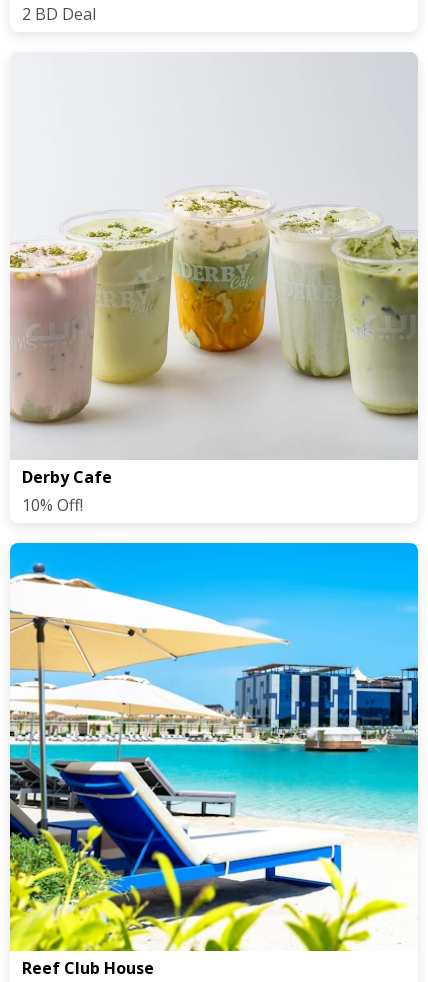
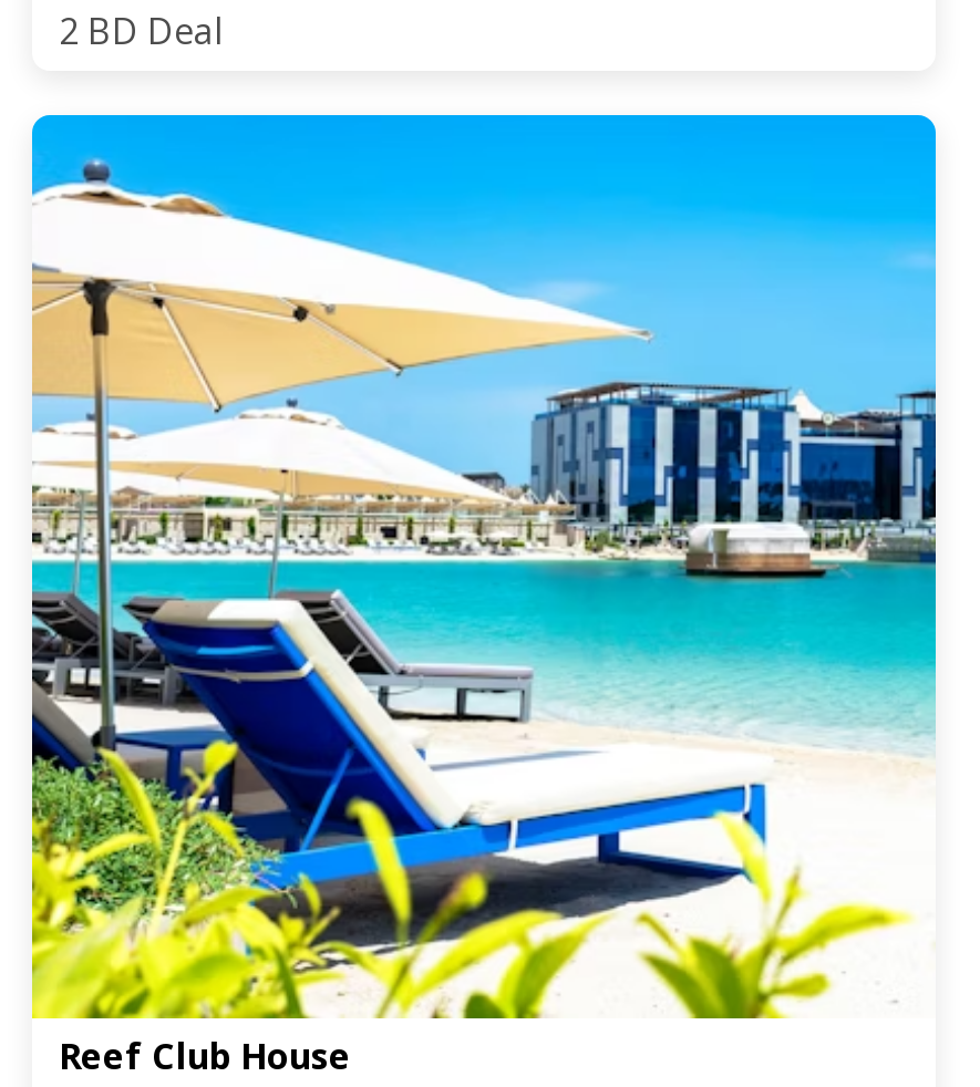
[9,52,419,516] [image] | Derby Cafe | 10% Off! -> none

